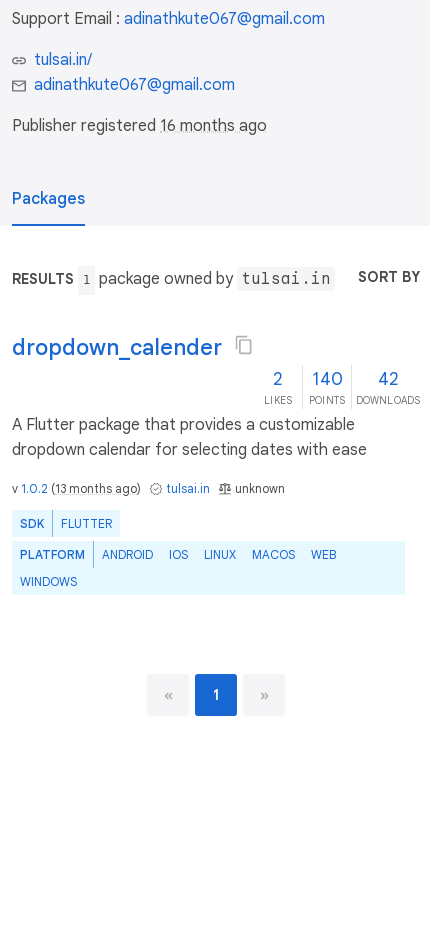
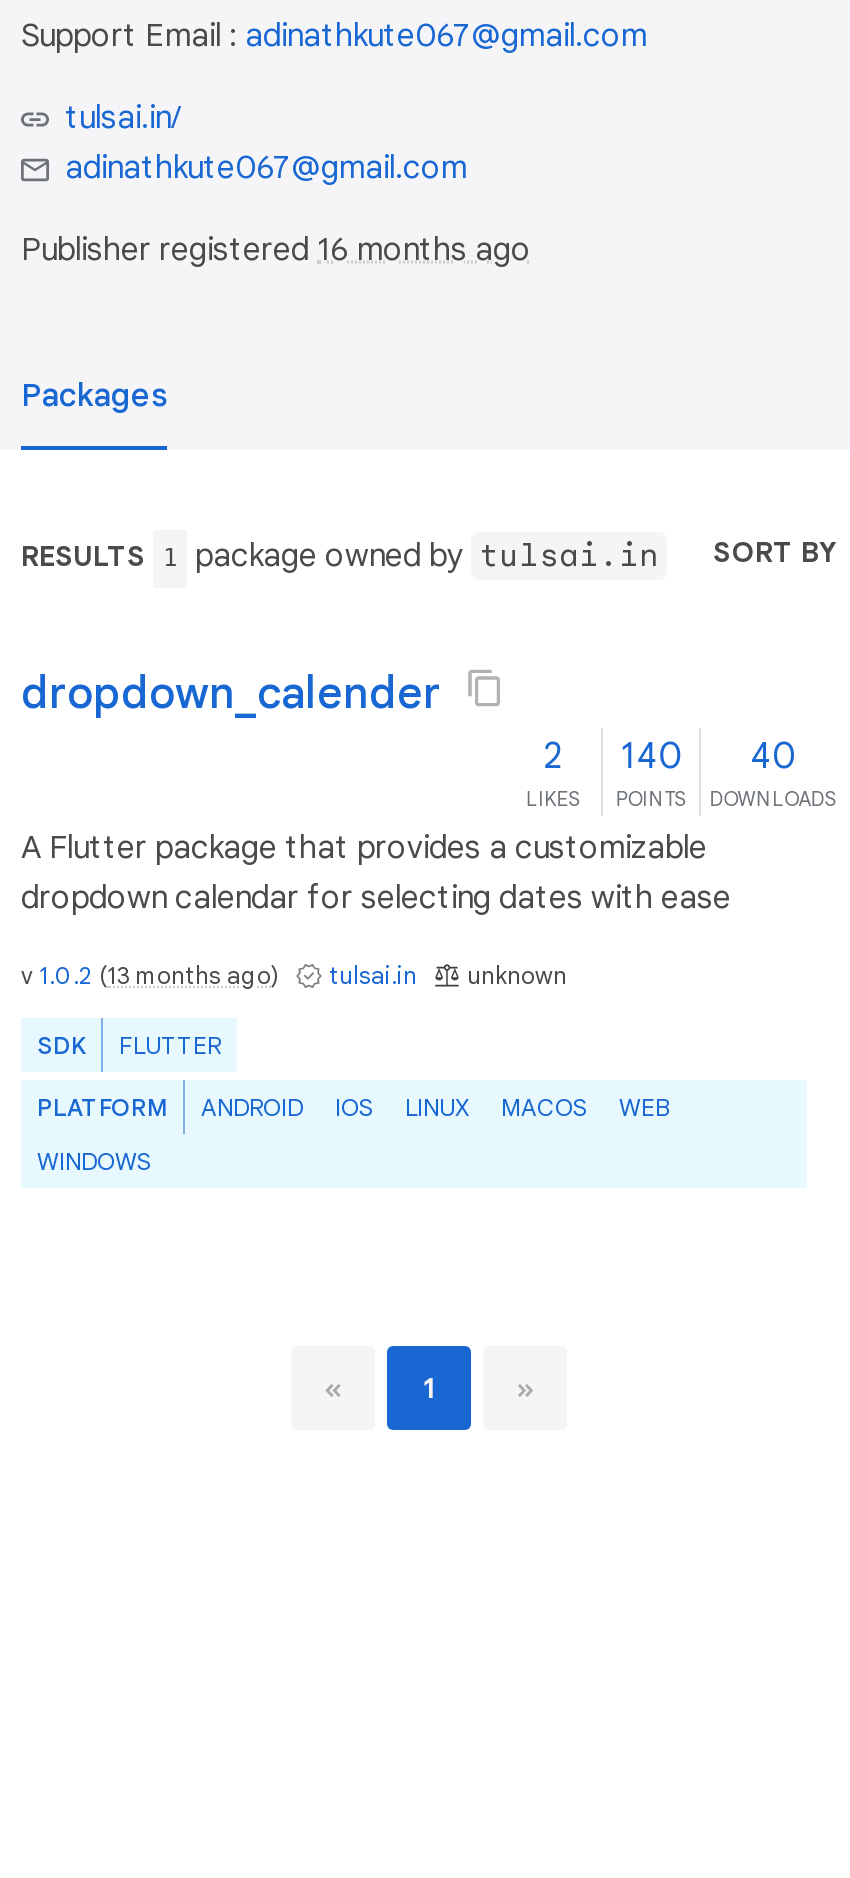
[273,368,398,390] 2 140 42 -> [543,734,796,778] 2 140 40

